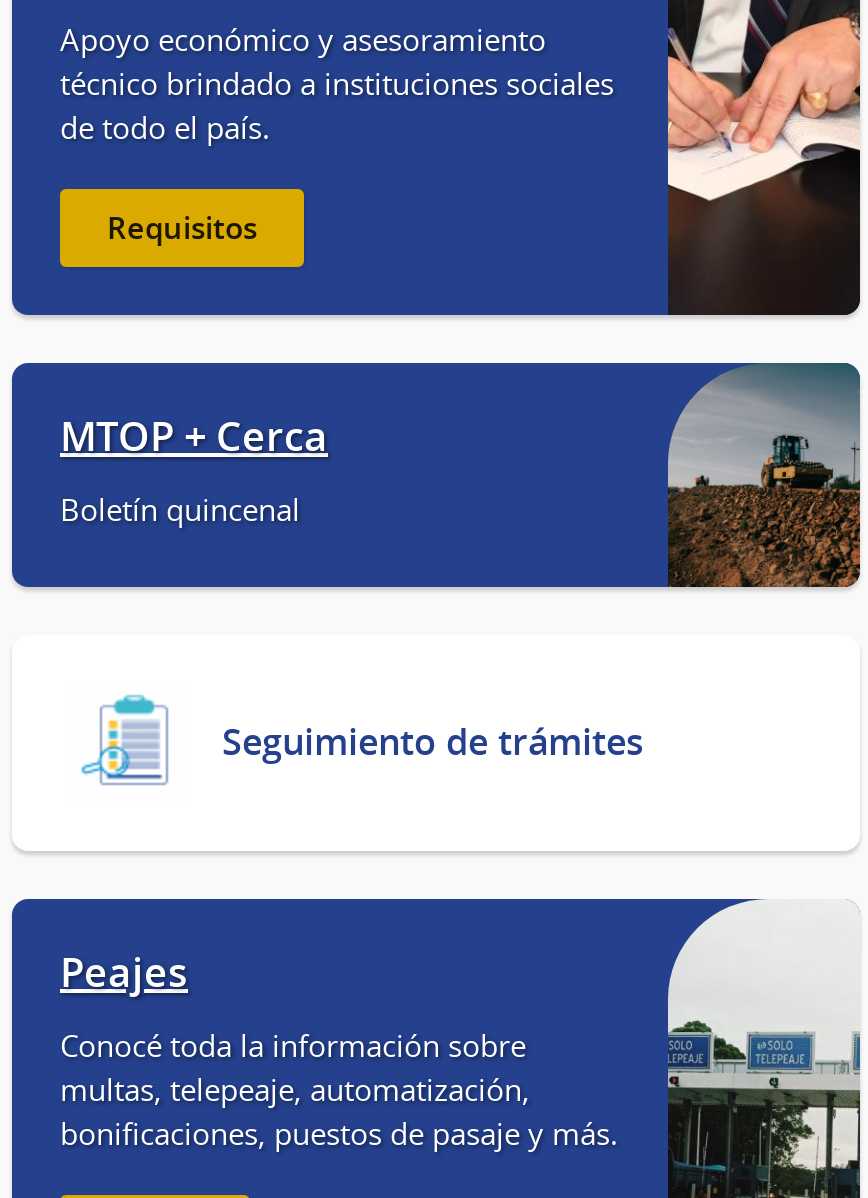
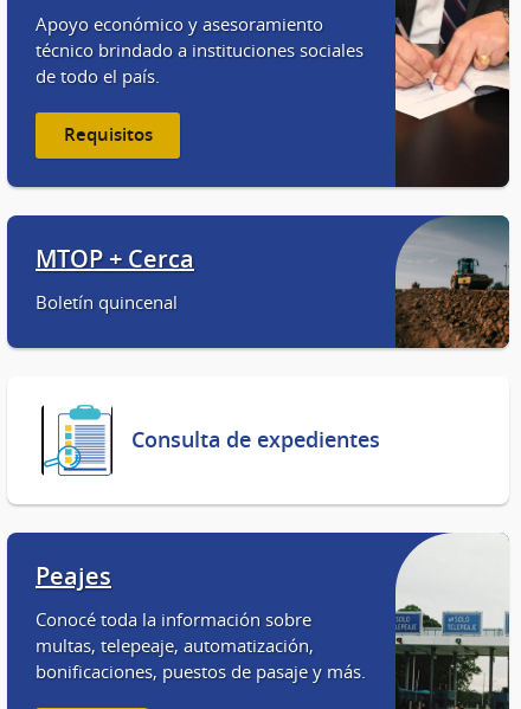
[70,684,644,804] [image] | Seguimiento de trámites -> [40,404,380,477] [image] | Consulta de expedientes

